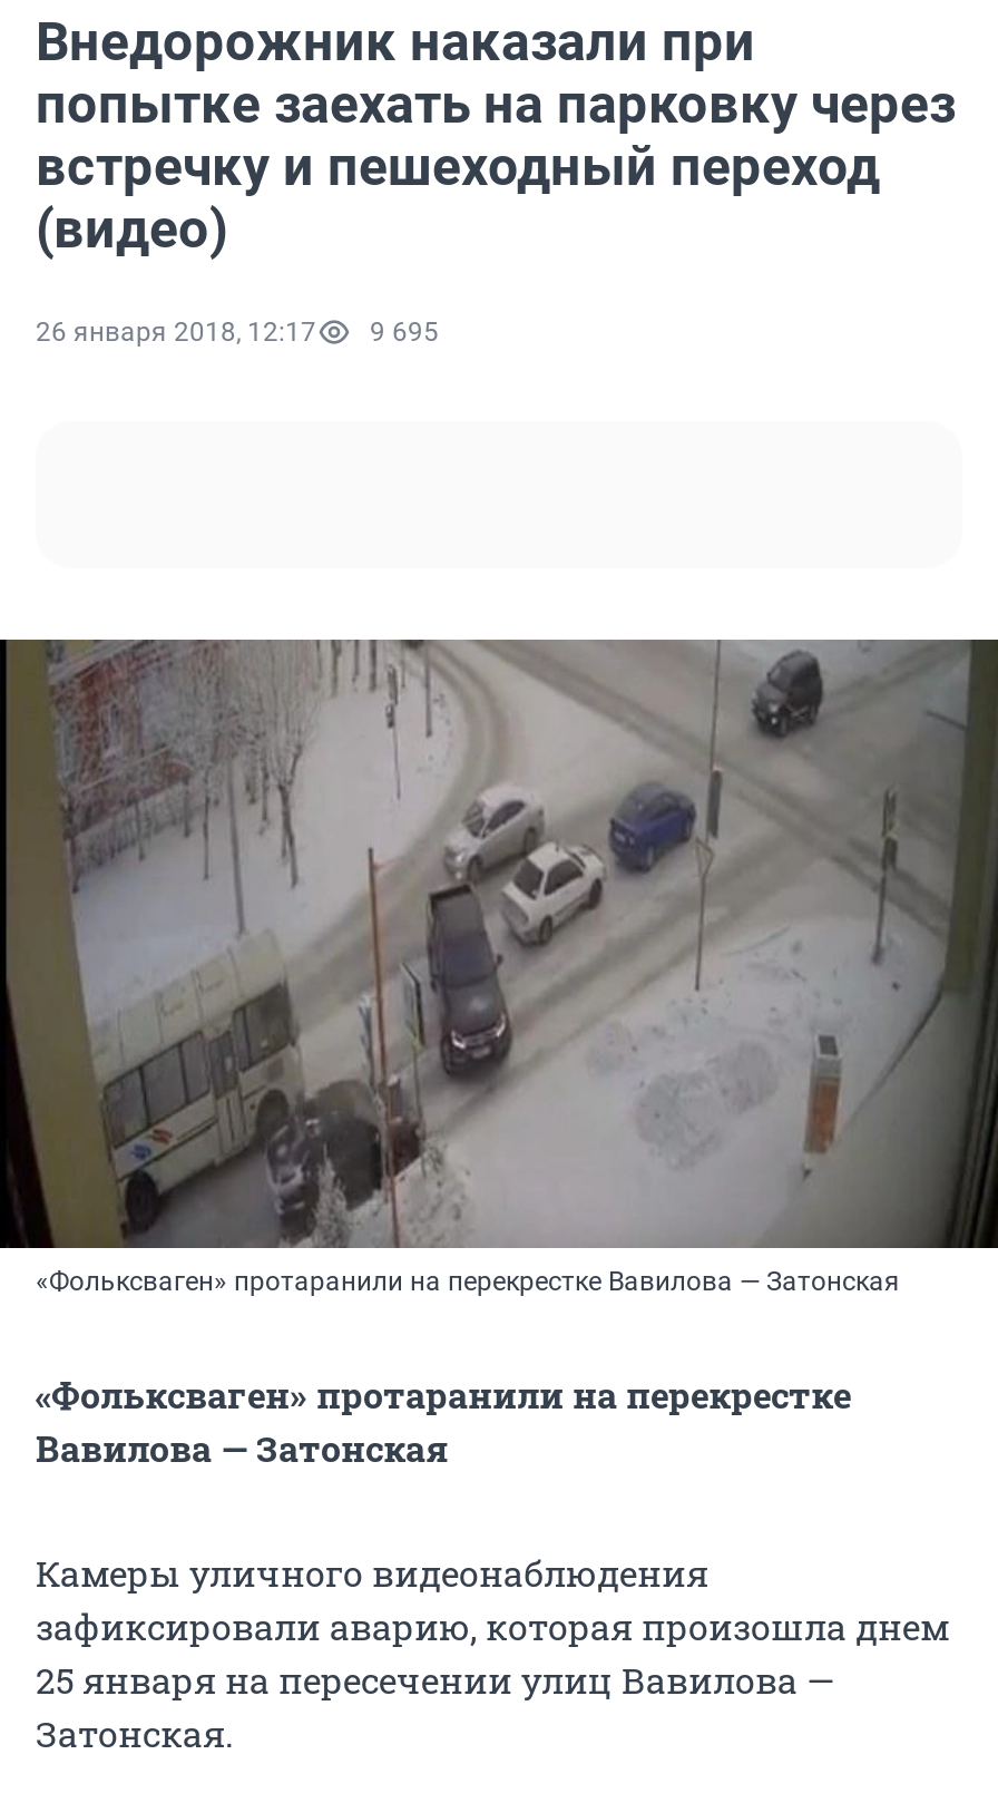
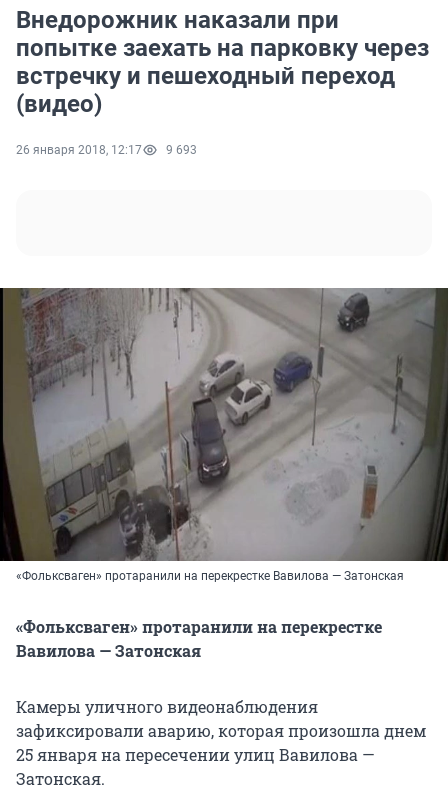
[36,317,439,348] 26 января 2018, 12:17 9 695 -> [16,143,197,157] 26 января 2018, 12:17 9 693

